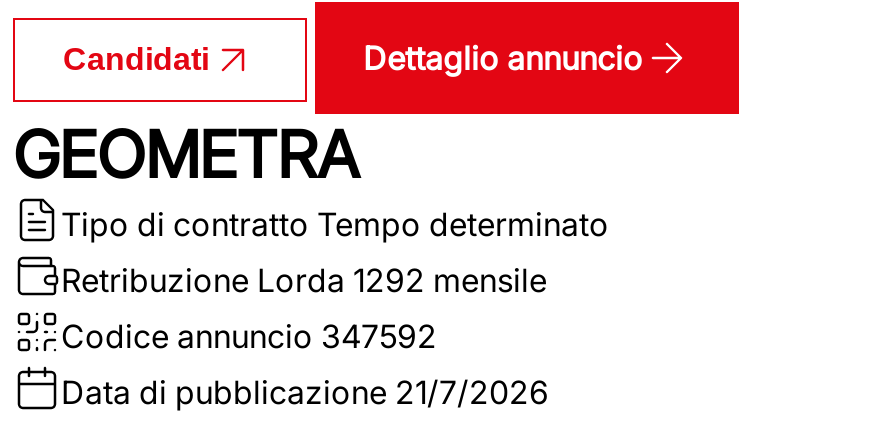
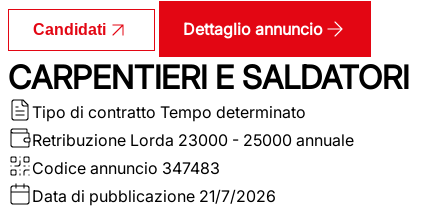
[13,115,359,193] GEOMETRA -> [8,58,409,97] CARPENTIERI E SALDATORI
[61,259,547,355] Retribuzione Lorda 1292 mensile | Codice annuncio 347592 -> [32,130,354,178] Retribuzione Lorda 23000 - 25000 annuale | Codice annuncio 347483

